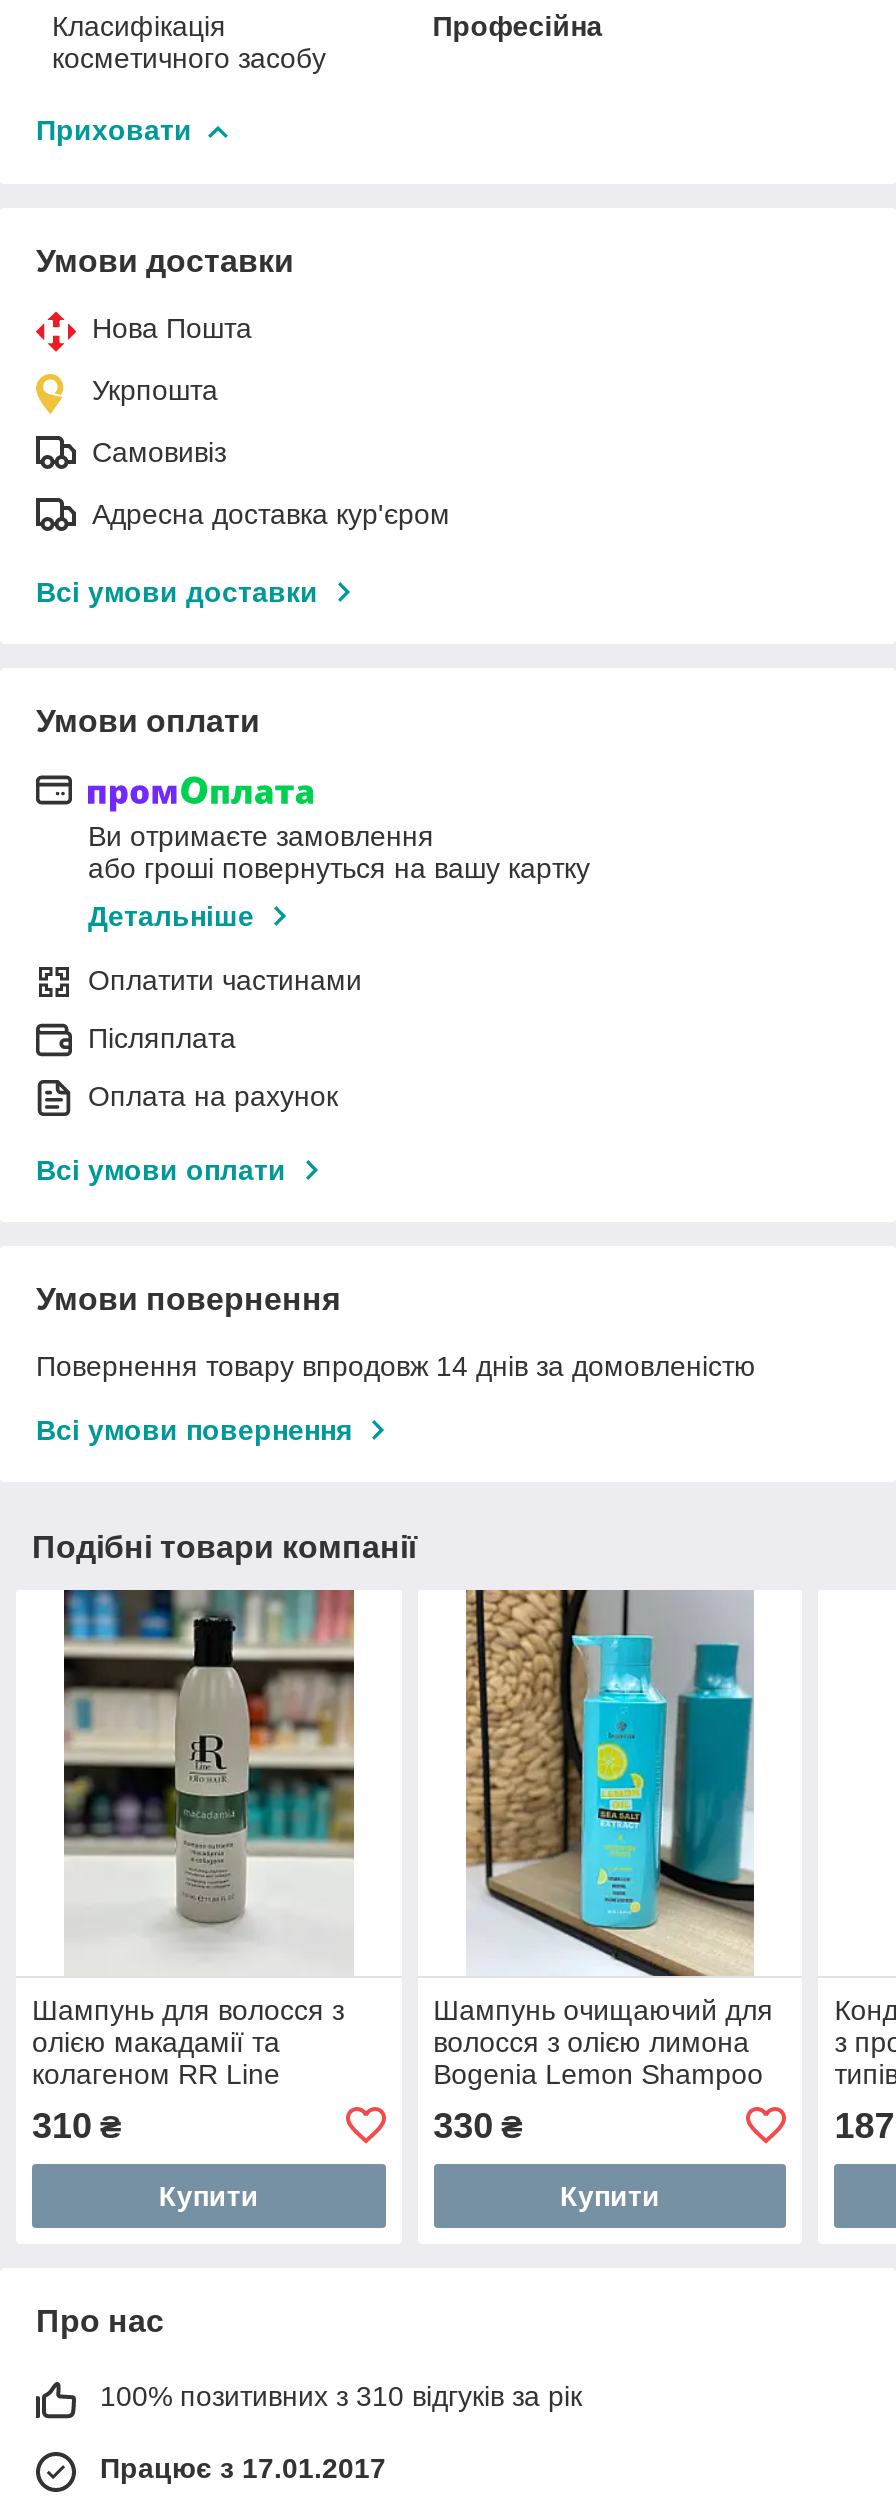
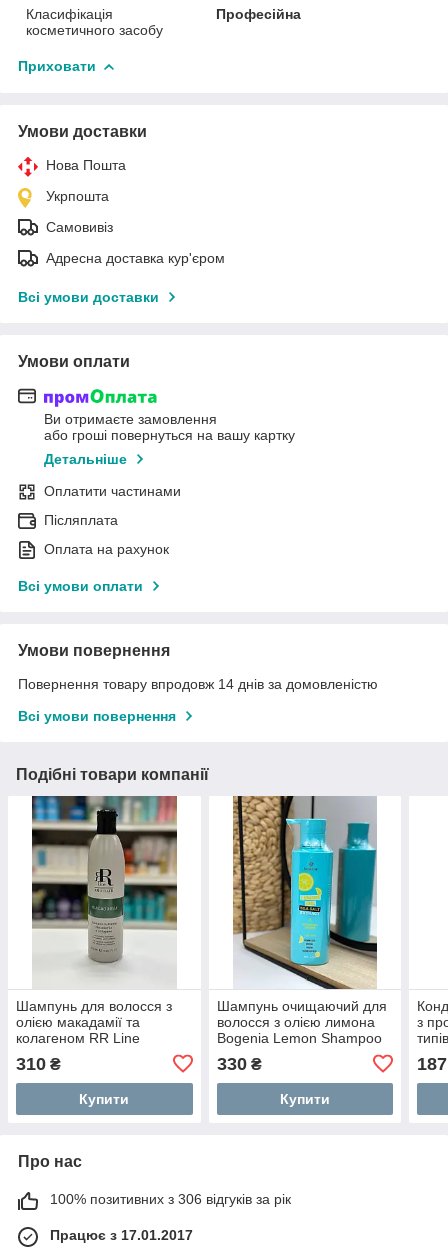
[100,2380,582,2412] 100% позитивних з 310 відгуків за рік -> [50,1191,291,1207] 100% позитивних з 306 відгуків за рік

